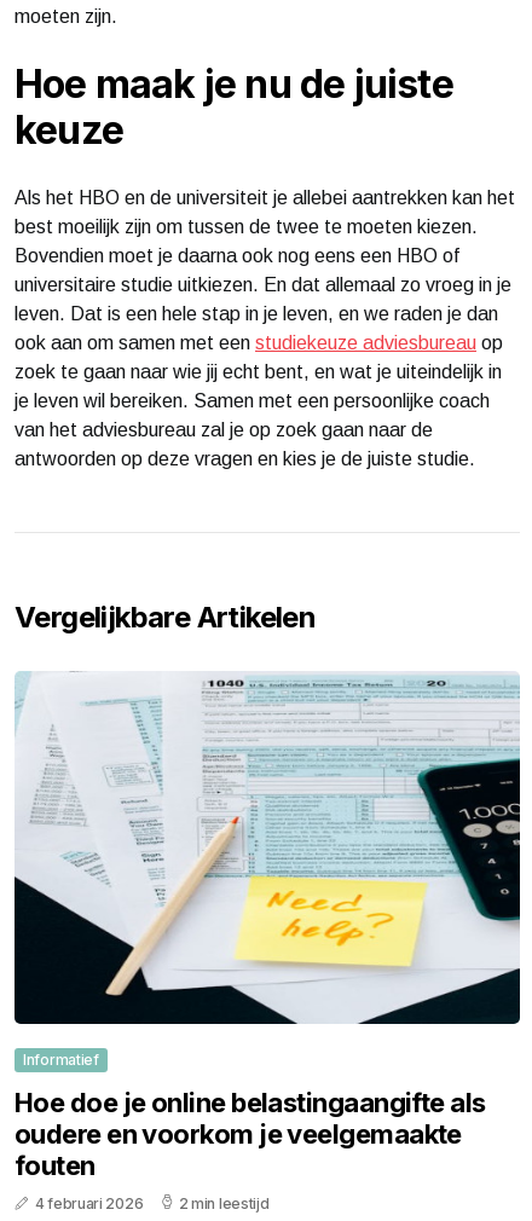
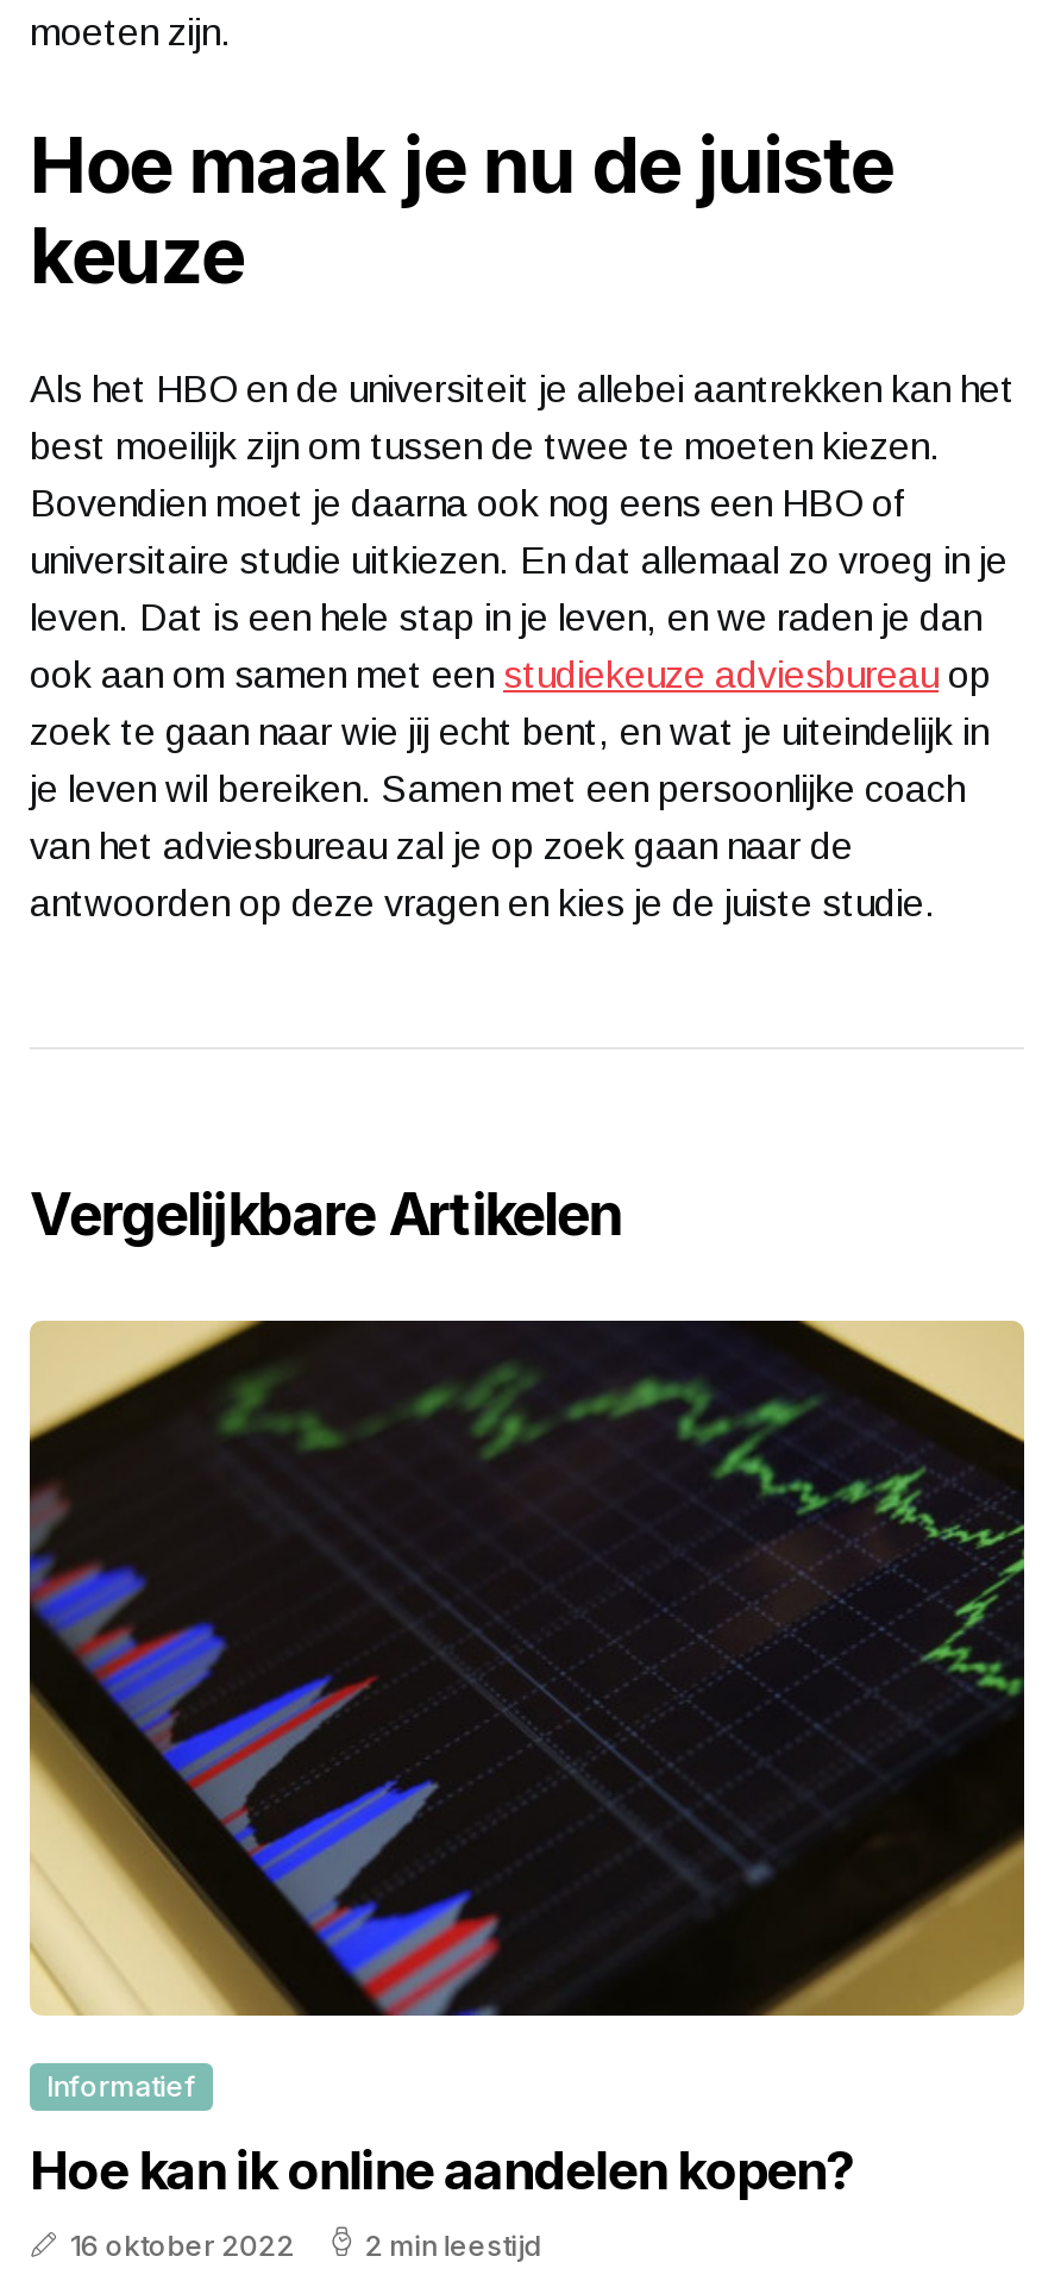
[13,671,521,1025] [image] -> [27,1318,1027,2018] [image]
[15,1087,486,1213] Hoe doe je online belastingaangifte als | oudere en voorkom je veelgemaakte | fouten | 4 februari 2026 -> [30,2140,853,2264] Hoe kan ik online aandelen kopen? | 16 oktober 2022

